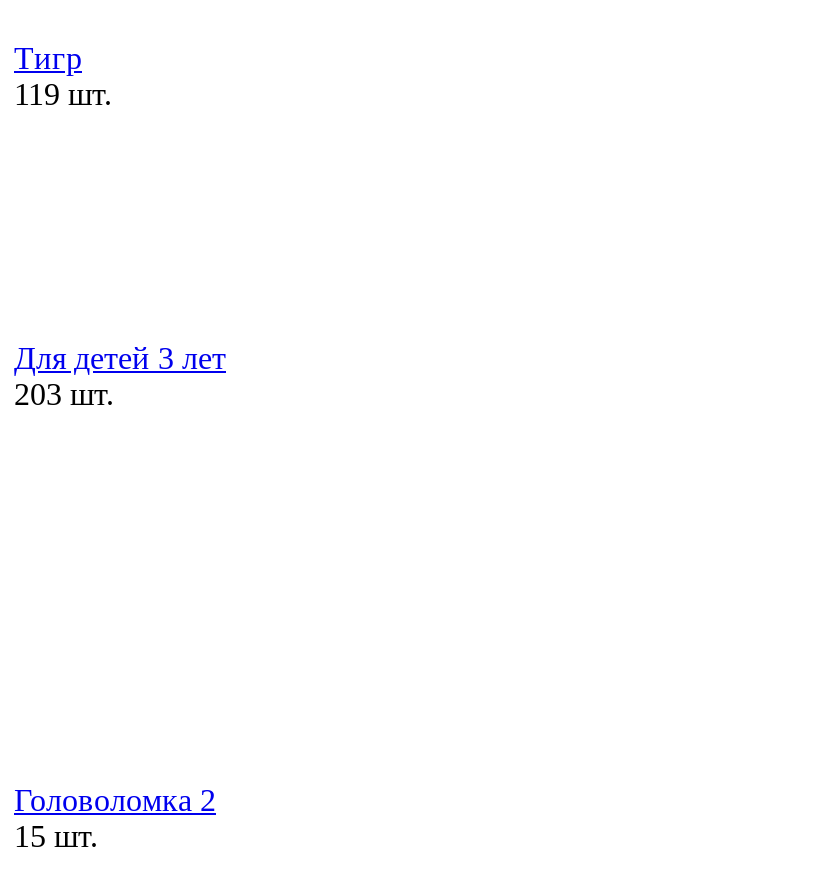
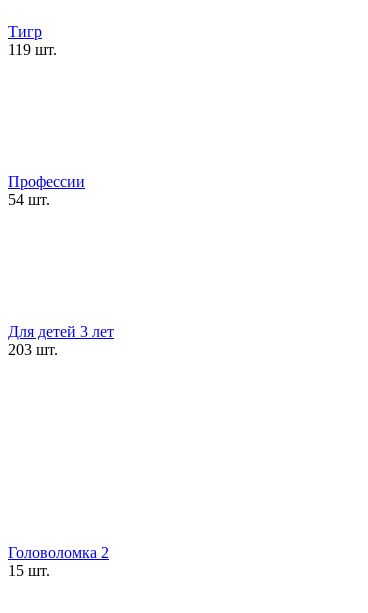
none -> [8,173,85,208] Профессии | 54 шт.

